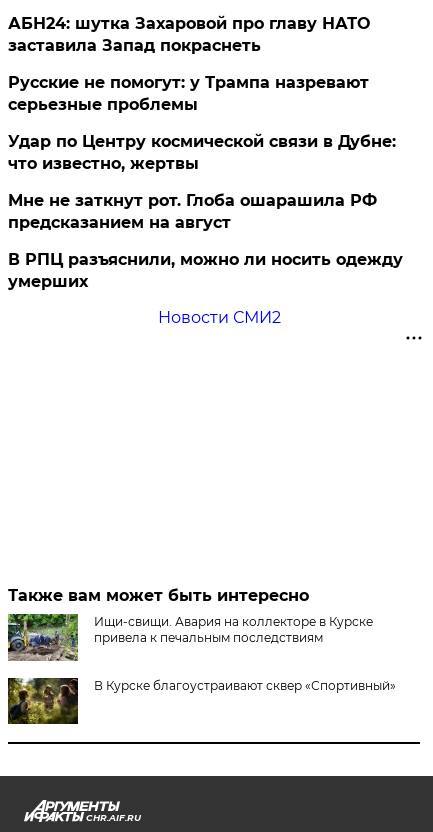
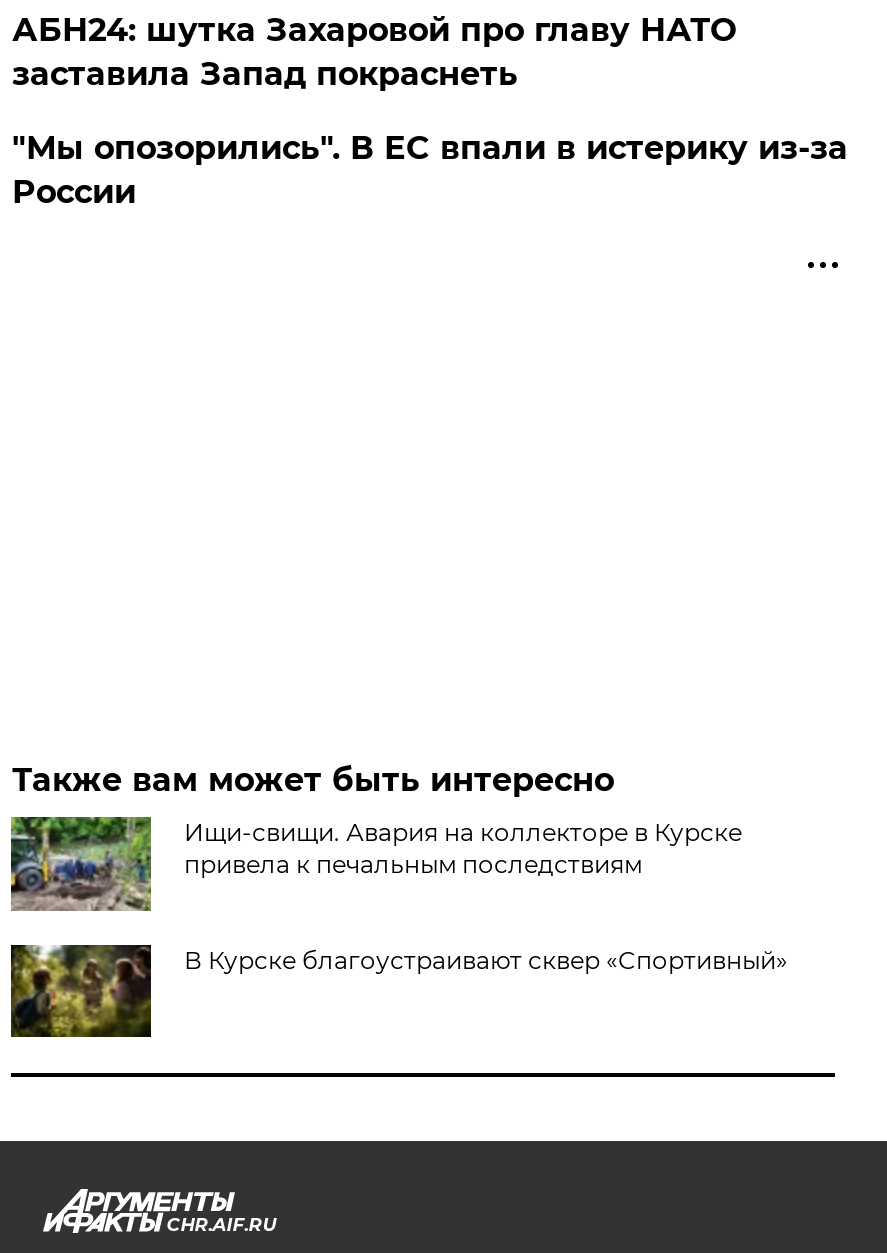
[8,73,403,327] Русские не помогут: у Трампа назревают | серьезные проблемы | Удар по Центру космической связи в Дубне: | что известно, жертвы | Мне не заткнут рот. Глоба ошарашила РФ | предсказанием на август | В РПЦ разъяснили, можно ли носить одежду | умерших | Новости СМИ2 -> [12,129,848,211] "Мы опозорились". В ЕС впали в истерику из-за | России

